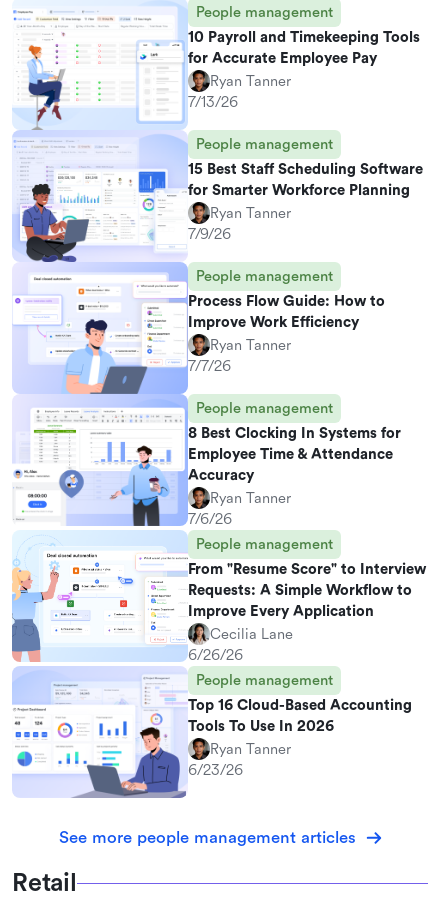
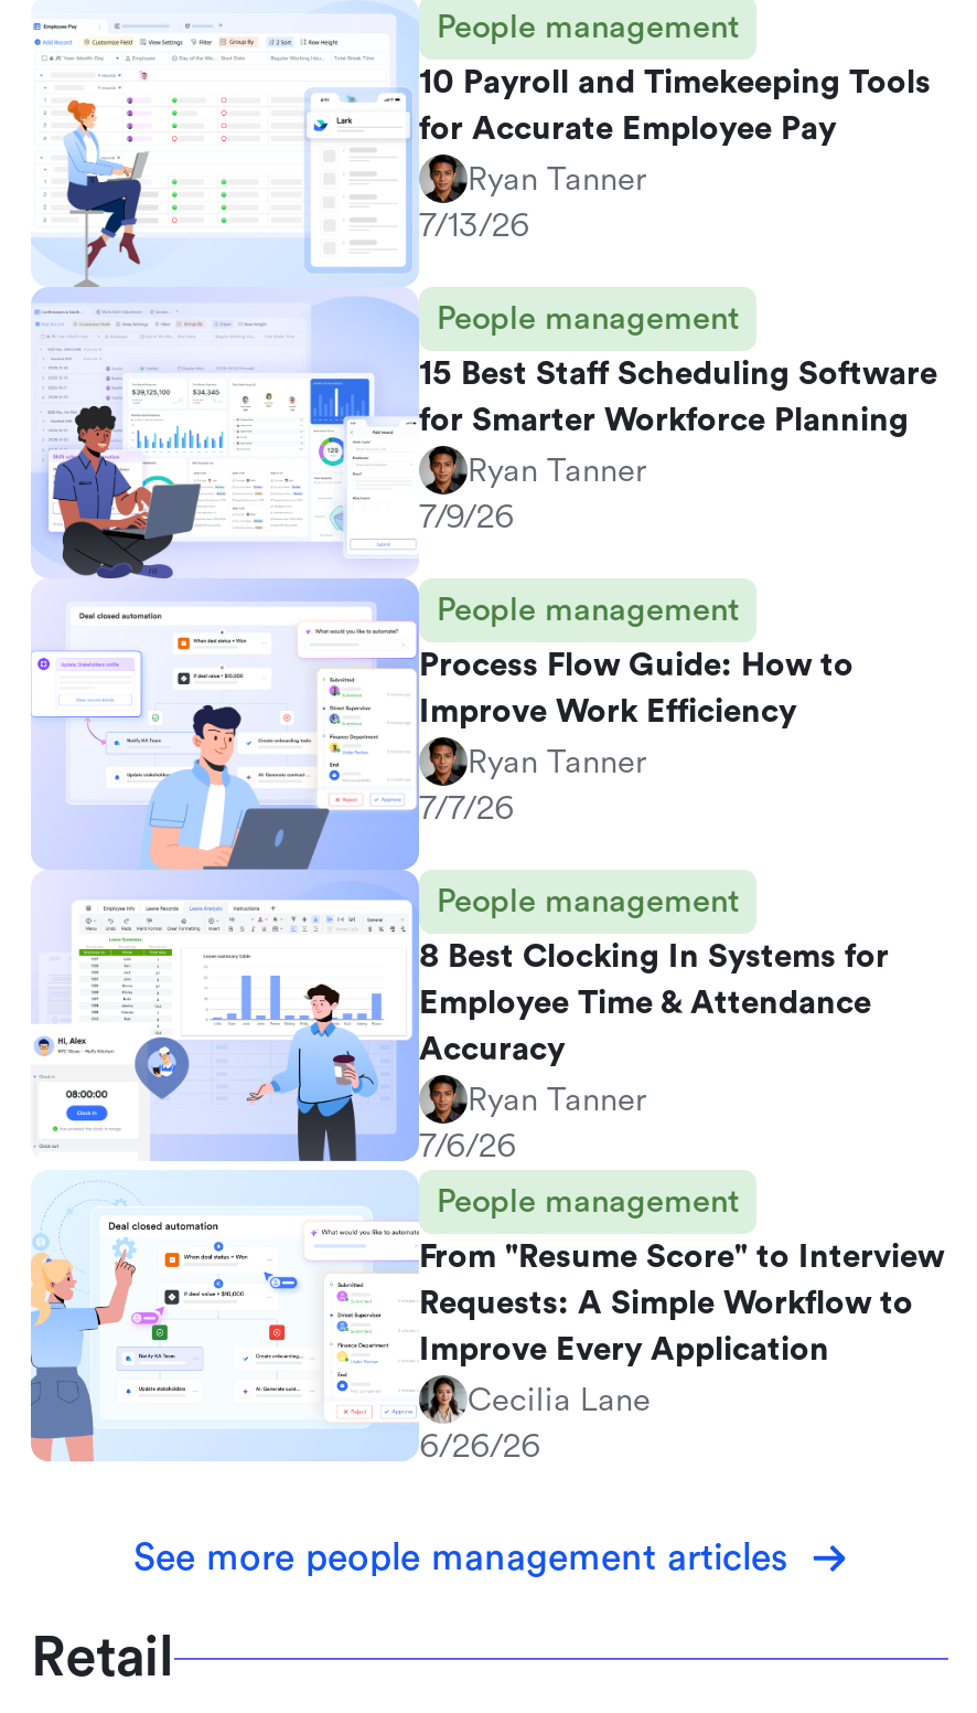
[12,667,412,799] [image] | People management | Top 16 Cloud-Based Accounting | Tools To Use In 2026 | Ryan Tanner | 6/23/26 -> none

